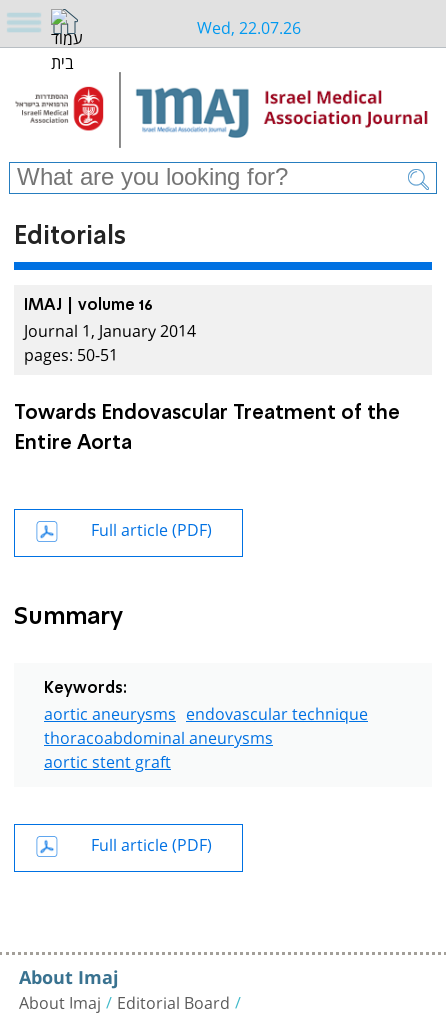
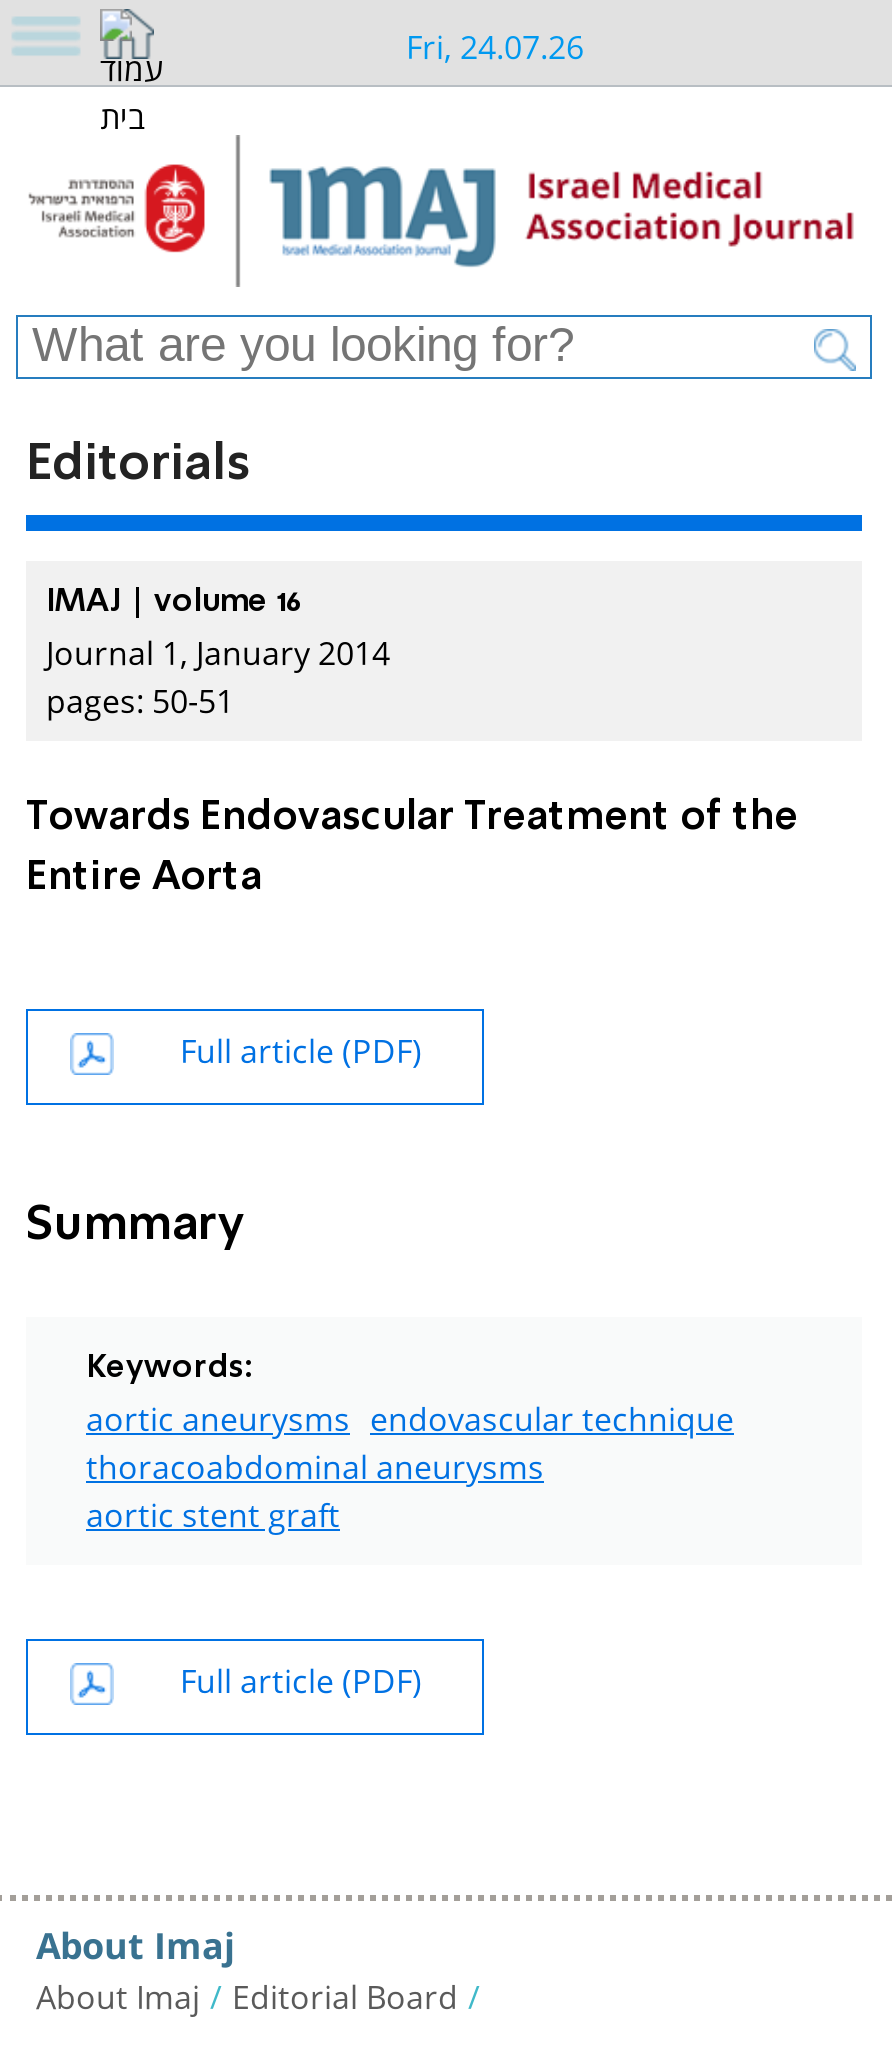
[196,9,300,42] Wed, 22.07.26 -> [406,9,584,75] Fri, 24.07.26

